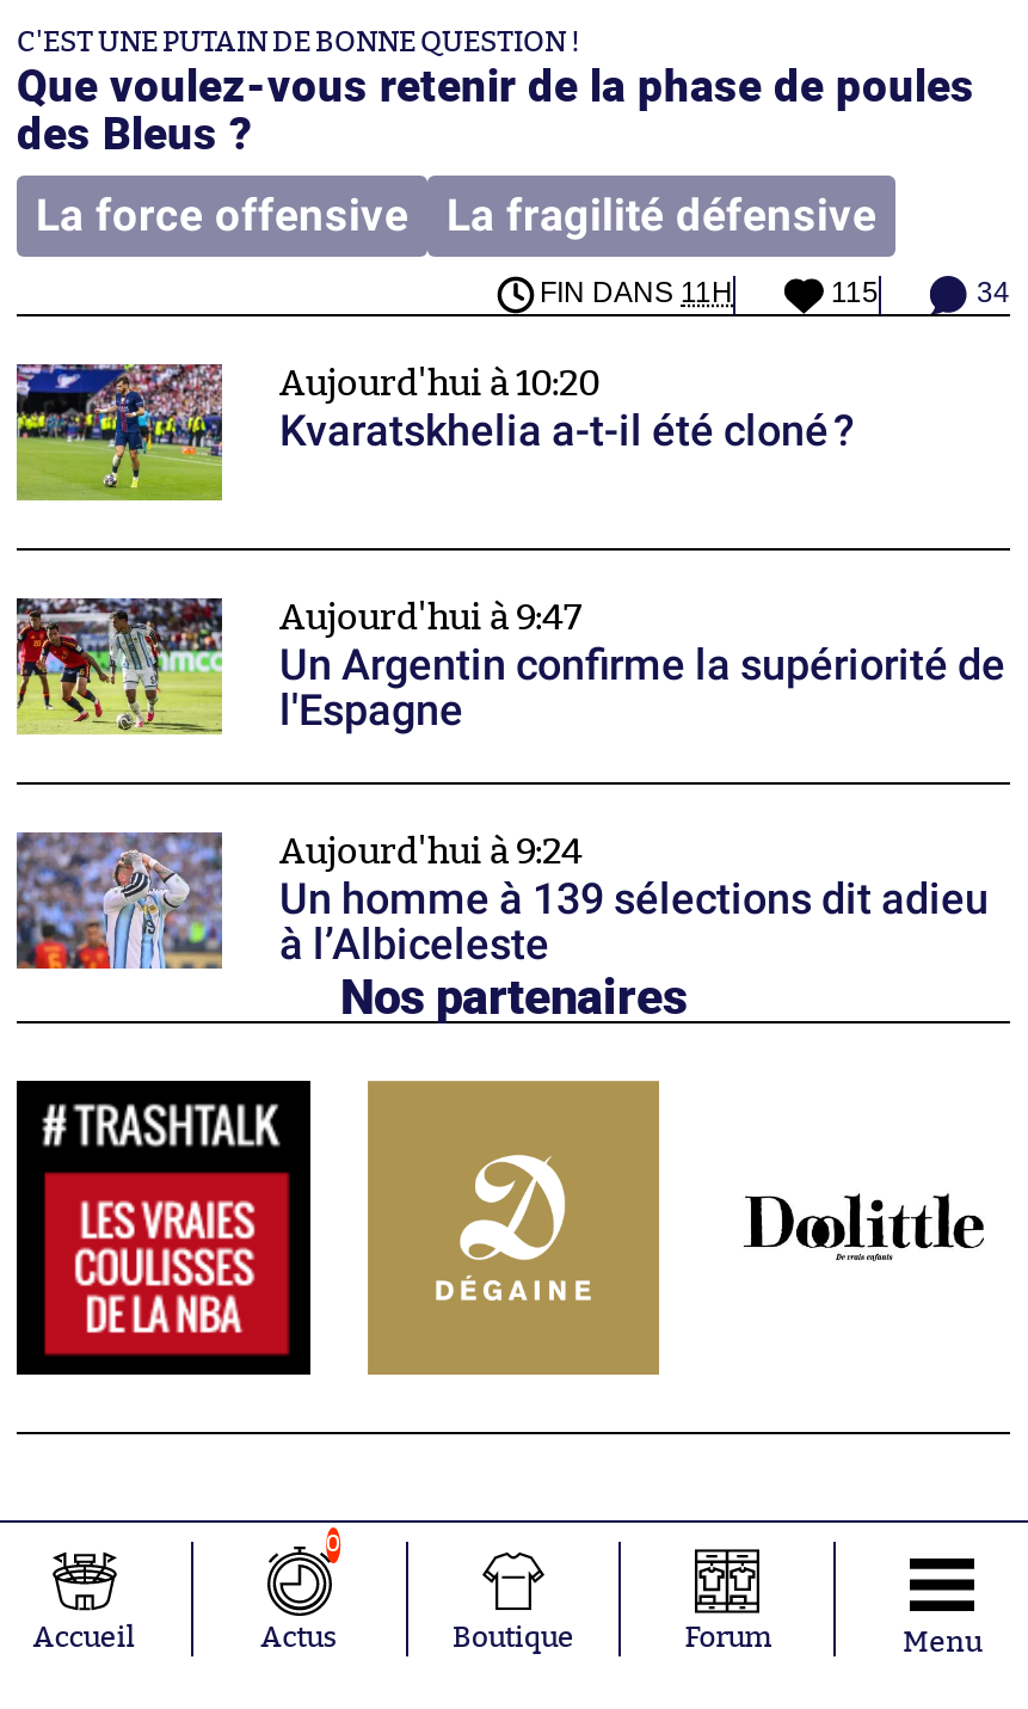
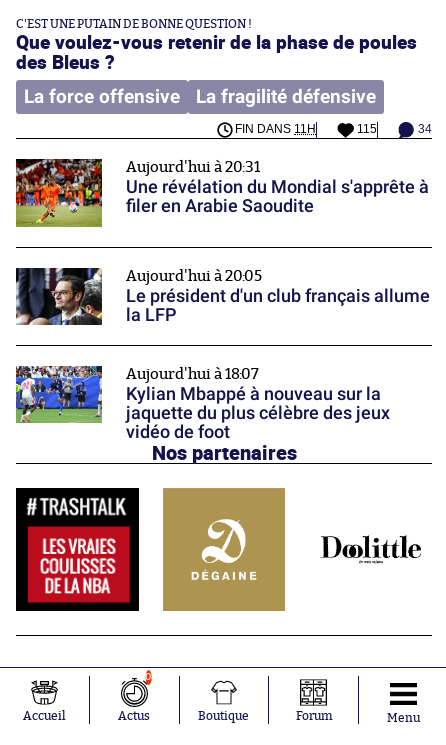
[14,362,855,510] [image] | Aujourd'hui à 10:20 | Kvaratskhelia a-t-il été cloné ? -> [15,158,429,228] [image] | Aujourd'hui à 20:31 | Une révélation du Mondial s'apprête à | filer en Arabie Saoudite
[17,596,1005,744] [image] | Aujourd'hui à 9:47 | Un Argentin confirme la supériorité de | l'Espagne -> [16,264,430,326] [image] | Aujourd'hui à 20:05 | Le président d'un club français allume | la LFP
[17,830,989,971] [image] | Aujourd'hui à 9:24 | Un homme à 139 sélections dit adieu | à l’Albiceleste -> [15,362,390,442] [image] | Aujourd'hui à 18:07 | Kylian Mbappé à nouveau sur la | jaquette du plus célèbre des jeux | vidéo de foot

